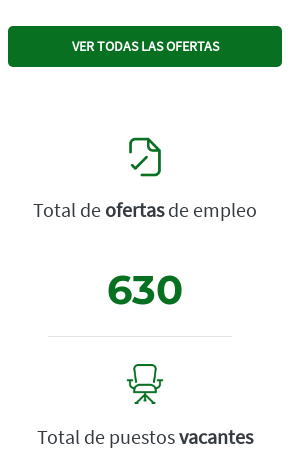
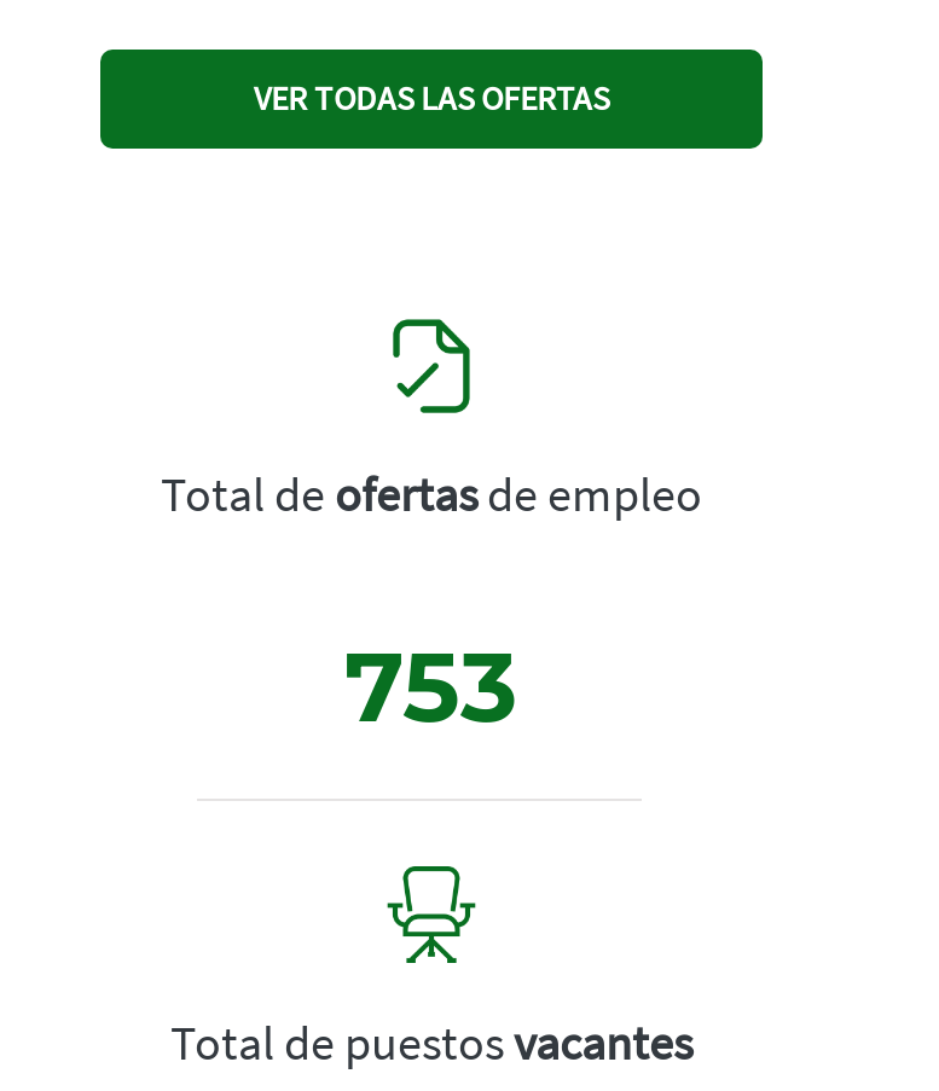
[107,265,183,314] 630 -> [344,628,518,746] 753

